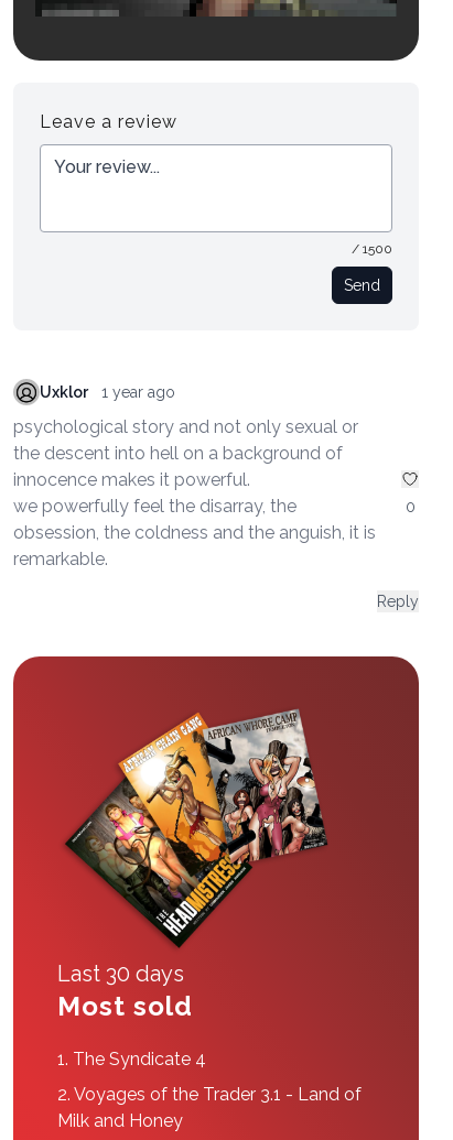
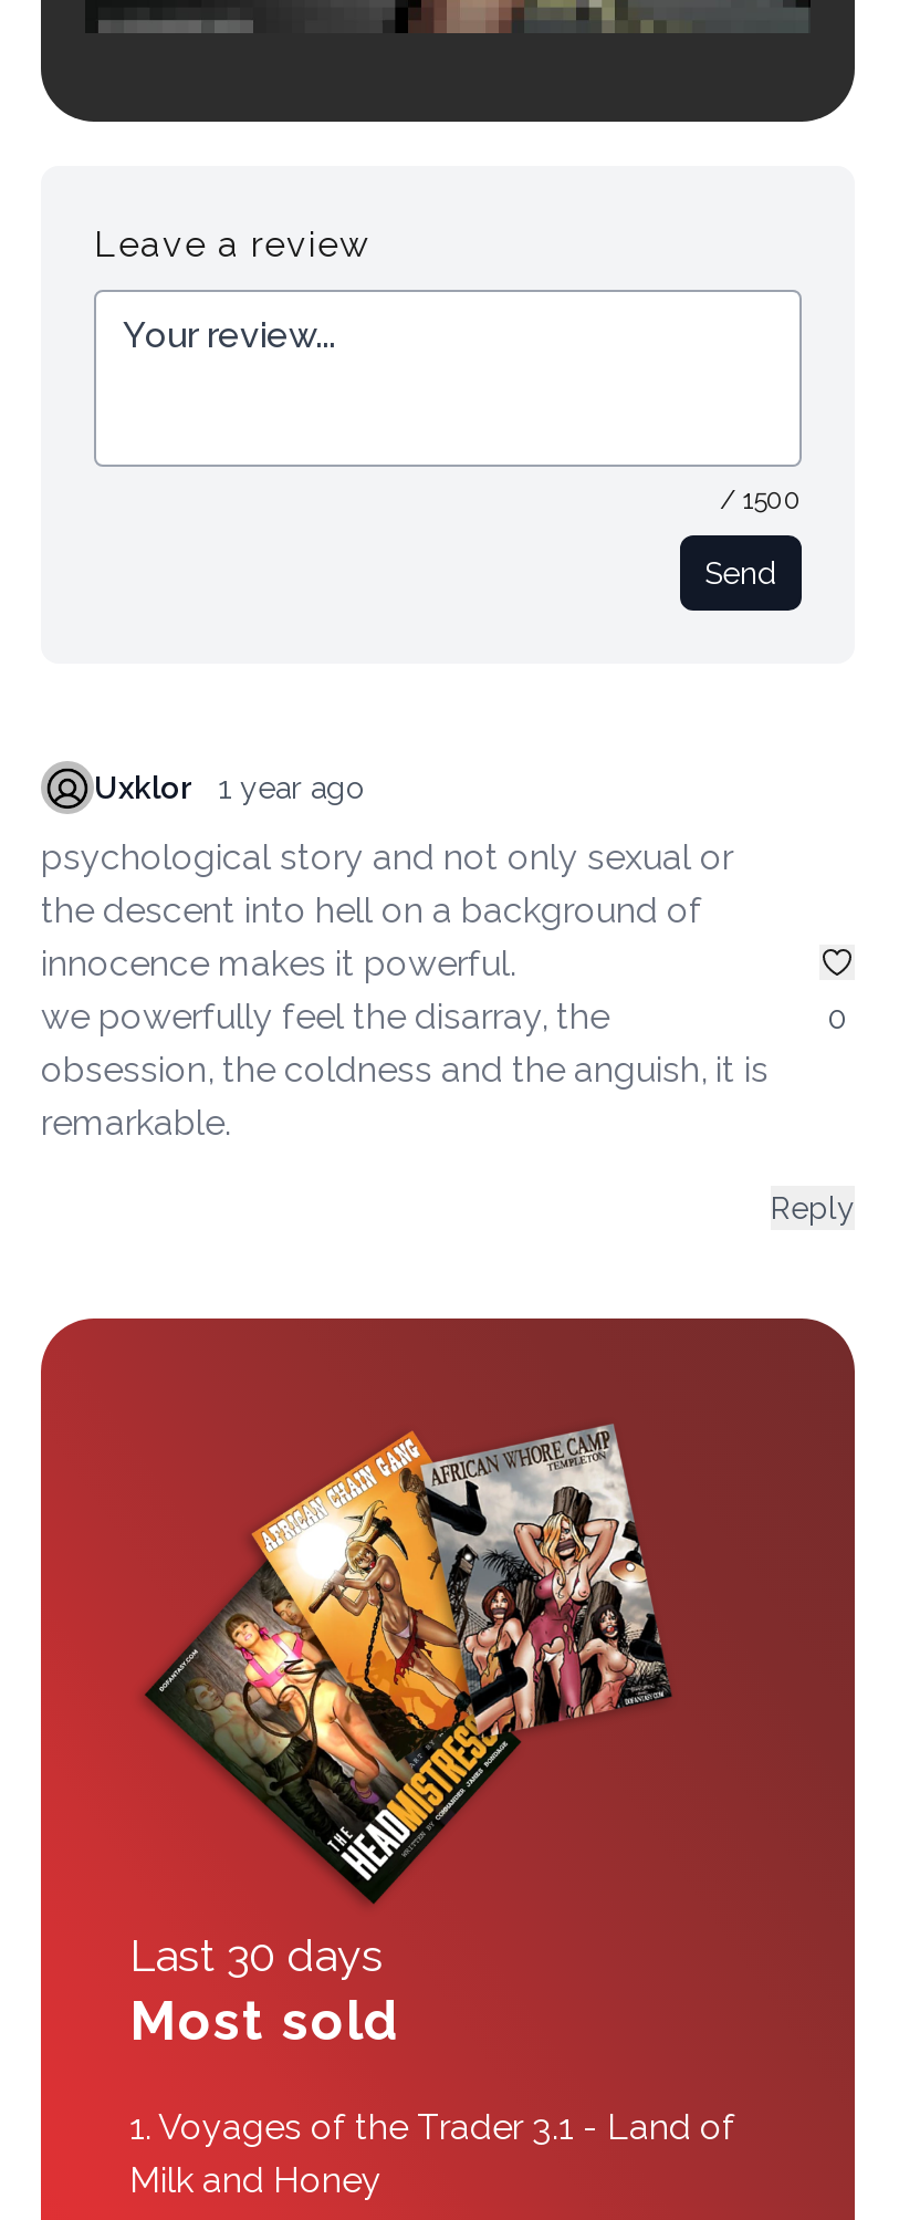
[57,1048,362,1104] 1. The Syndicate 4 | 2. Voyages of the Trader 3.1 - Land of -> [129,2105,735,2147] 1. Voyages of the Trader 3.1 - Land of

